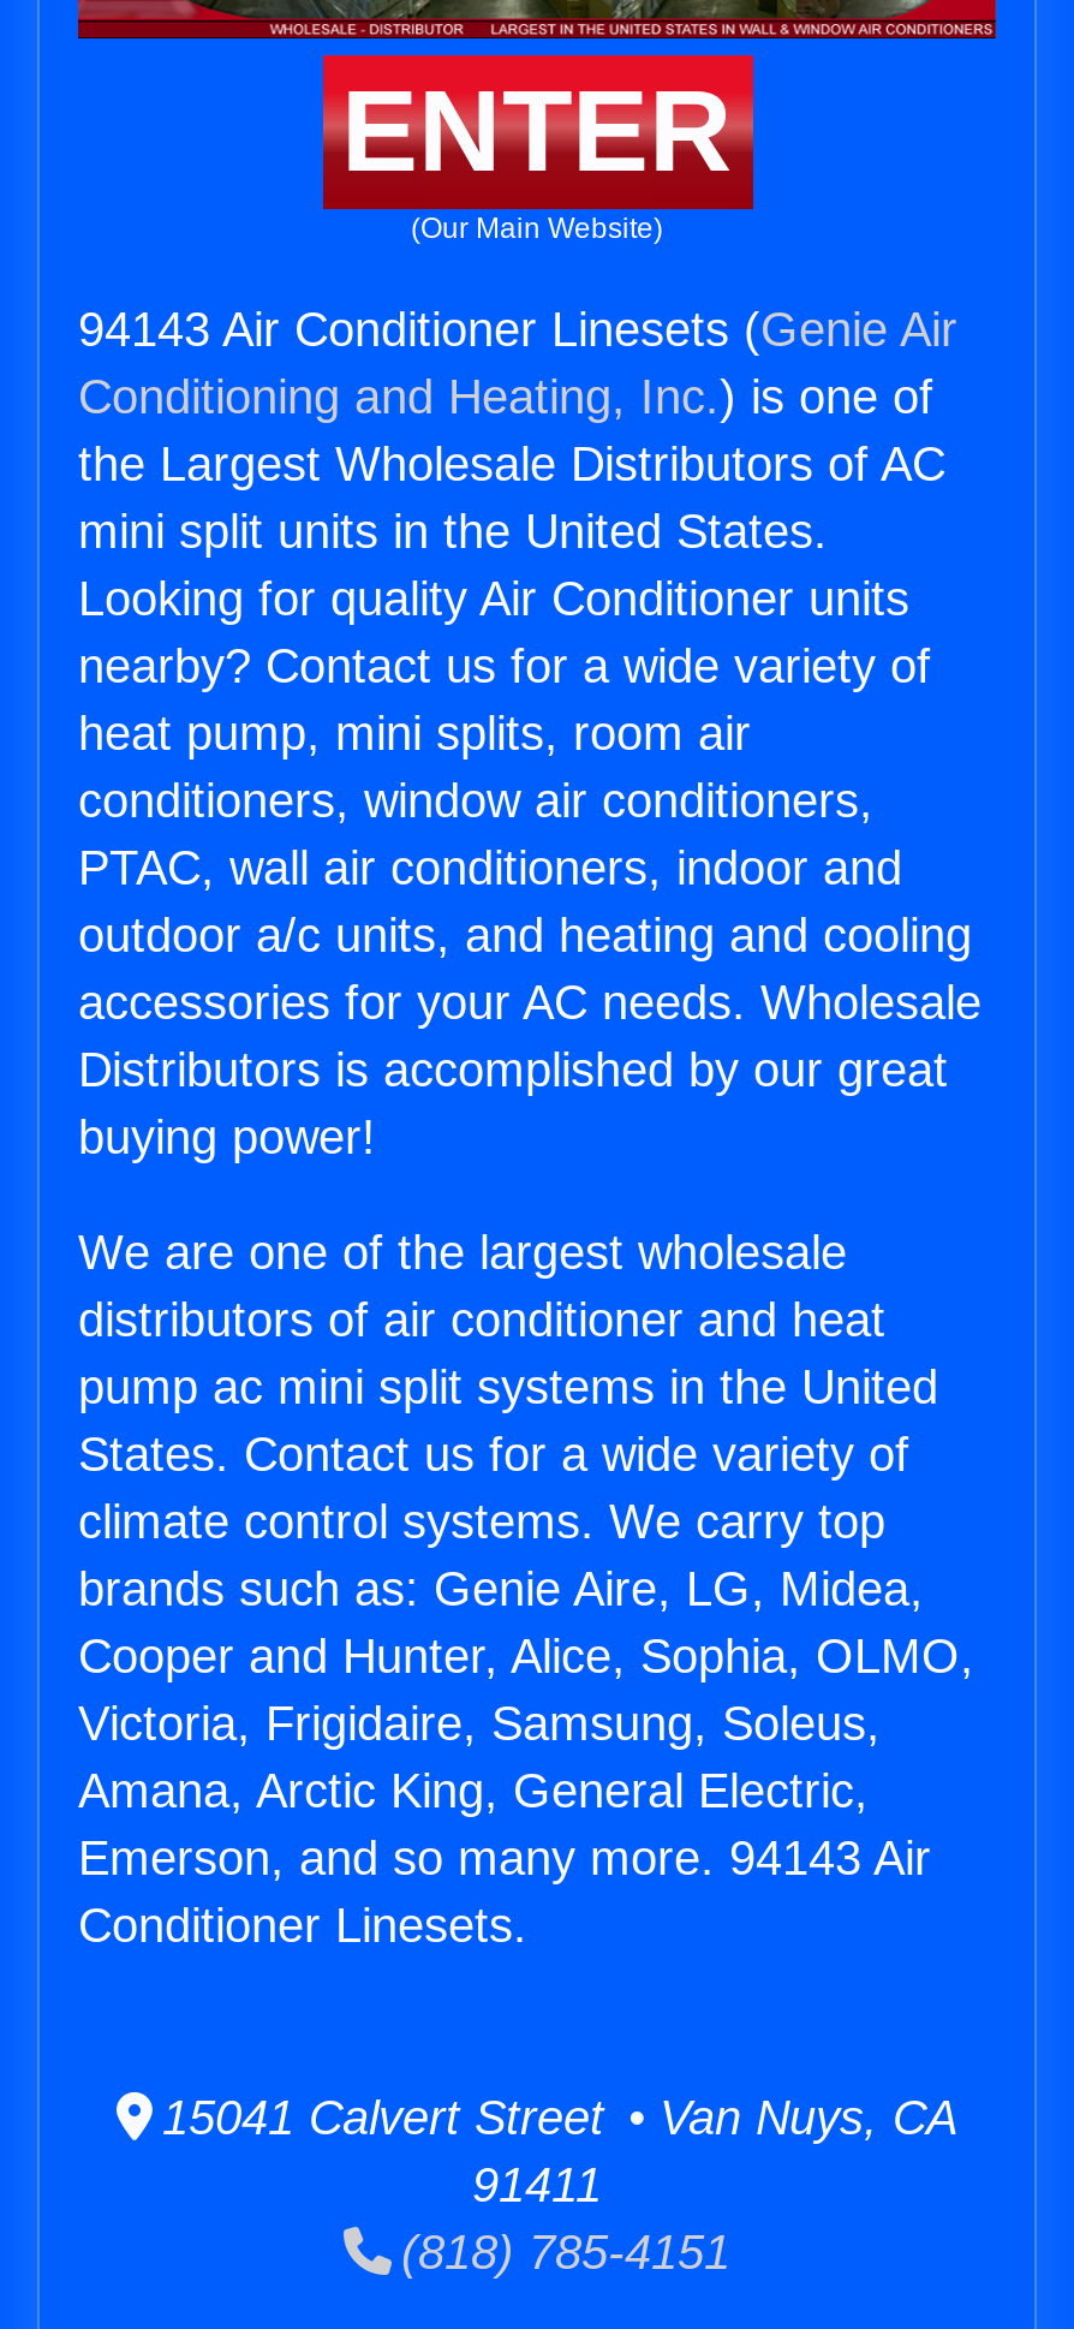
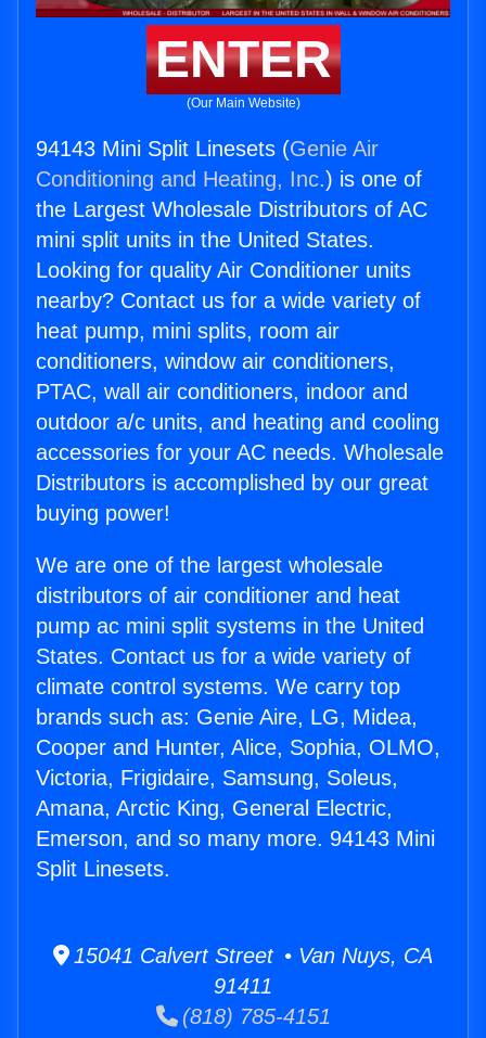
[78,303,957,356] 94143 Air Conditioner Linesets (Genie Air -> [36,137,379,161] 94143 Mini Split Linesets (Genie Air
[78,1832,931,1885] Emerson, and so many more. 94143 Air -> [36,827,435,850] Emerson, and so many more. 94143 Mini
[78,1899,527,1952] Conditioner Linesets. -> [36,857,170,881] Split Linesets.

